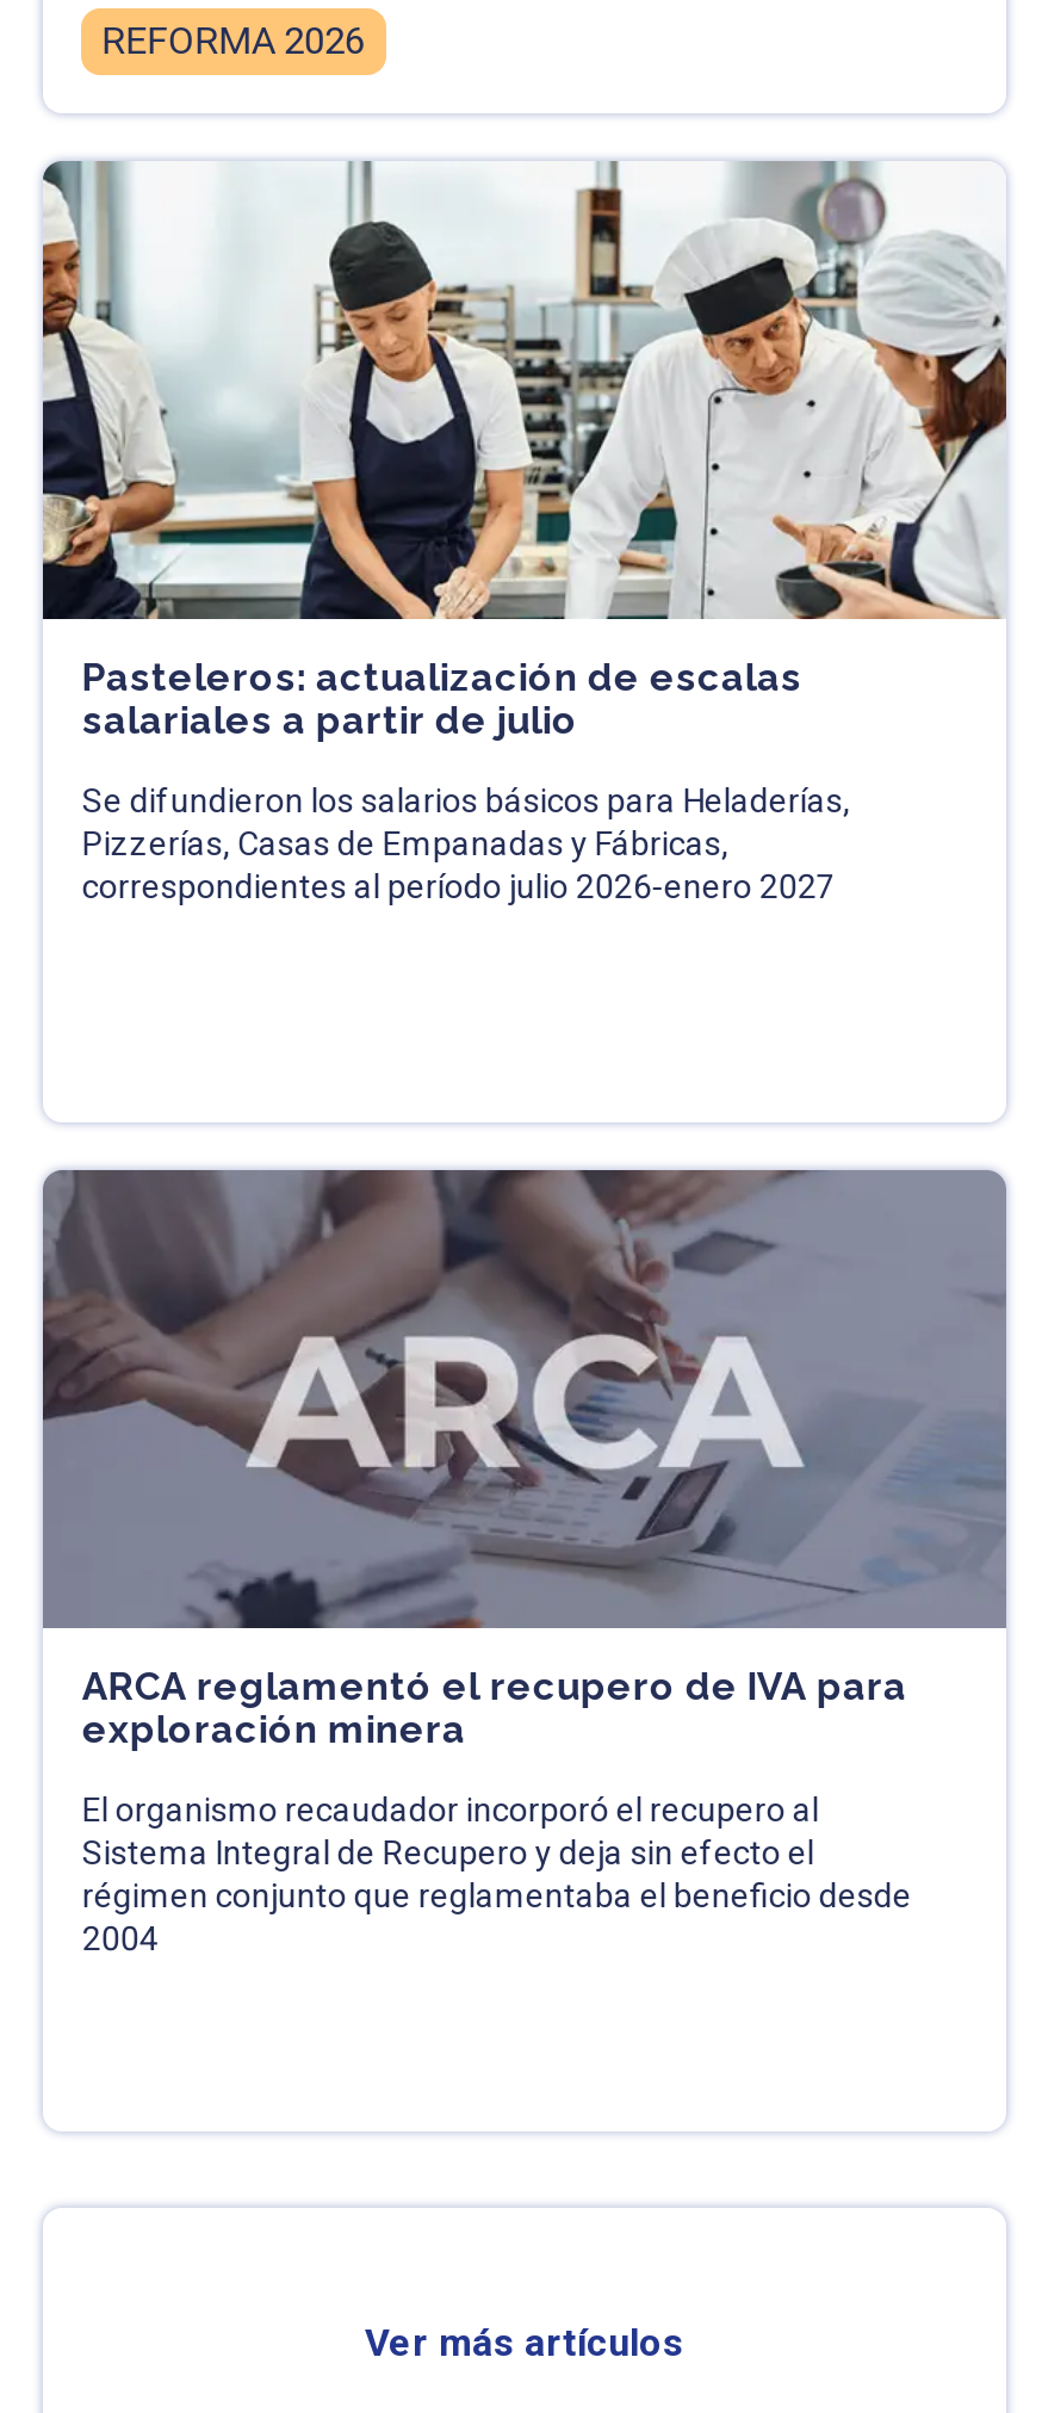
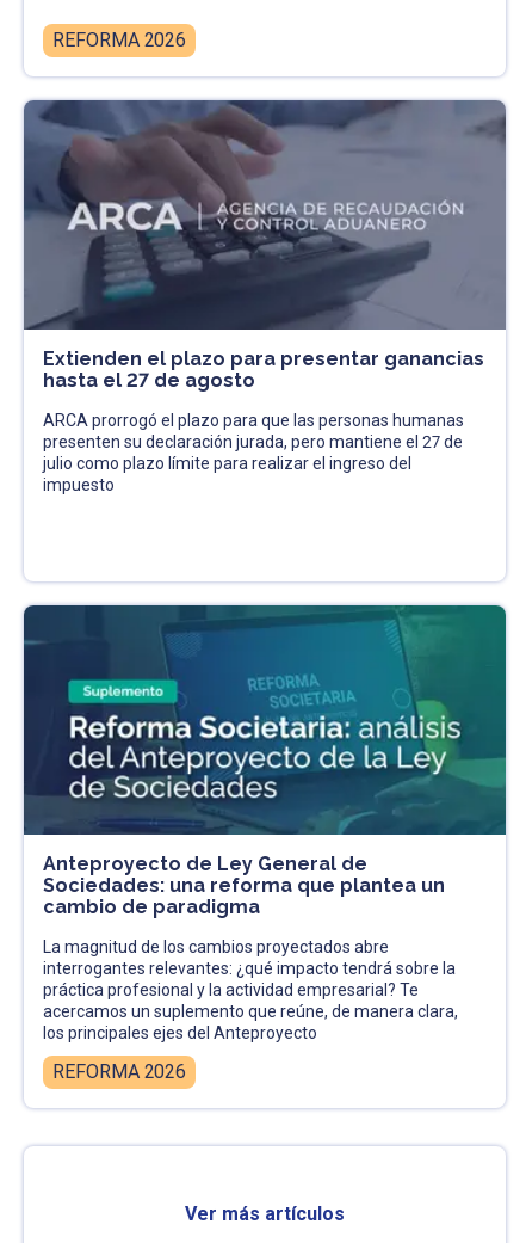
[41,161,1009,905] [image] | Pasteleros: actualización de escalas | salariales a partir de julio | Se difundieron los salarios básicos para Heladerías, | Pizzerías, Casas de Empanadas y Fábricas, | correspondientes al período julio 2026-enero 2027 -> [23,99,507,494] [image] | Extienden el plazo para presentar ganancias | hasta el 27 de agosto | ARCA prorrogó el plazo para que las personas humanas | presenten su declaración jurada, pero mantiene el 27 de | julio como plazo límite para realizar el ingreso del | impuesto
[43,1168,1009,1957] [image] | ARCA reglamentó el recupero de IVA para | exploración minera | El organismo recaudador incorporó el recupero al | Sistema Integral de Recupero y deja sin efecto el | régimen conjunto que reglamentaba el beneficio desde | 2004 -> [24,604,506,1083] [image] | Anteproyecto de Ley General de | Sociedades: una reforma que plantea un | cambio de paradigma | La magnitud de los cambios proyectados abre | interrogantes relevantes: ¿qué impacto tendrá sobre la | práctica profesional y la actividad empresarial? Te | acercamos un suplemento que reúne, de manera clara, | los principales ejes del Anteproyecto | REFORMA 2026

